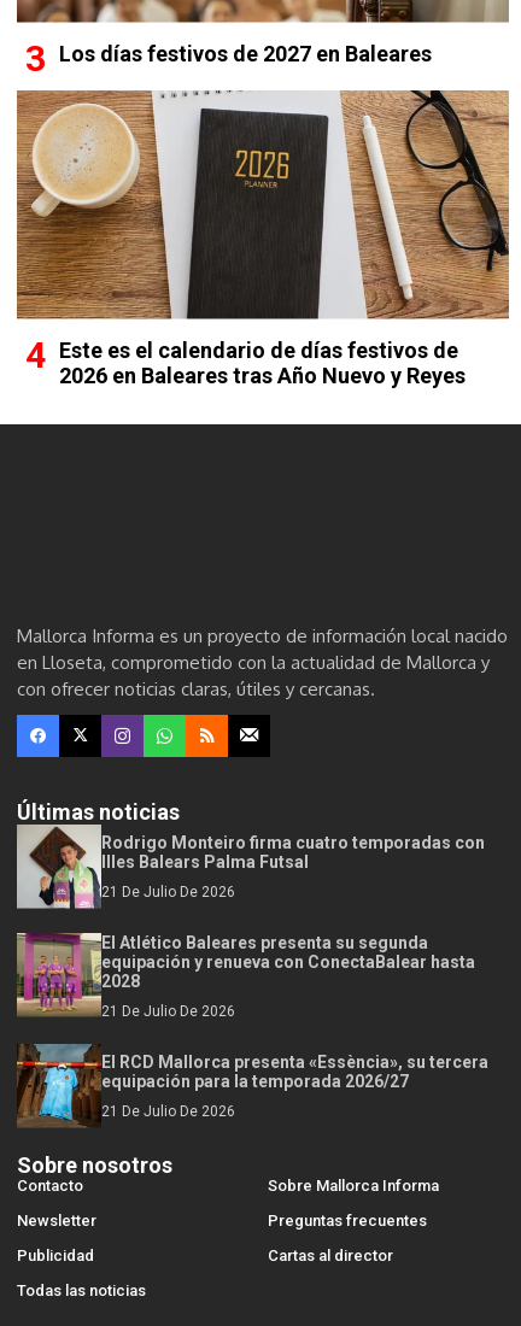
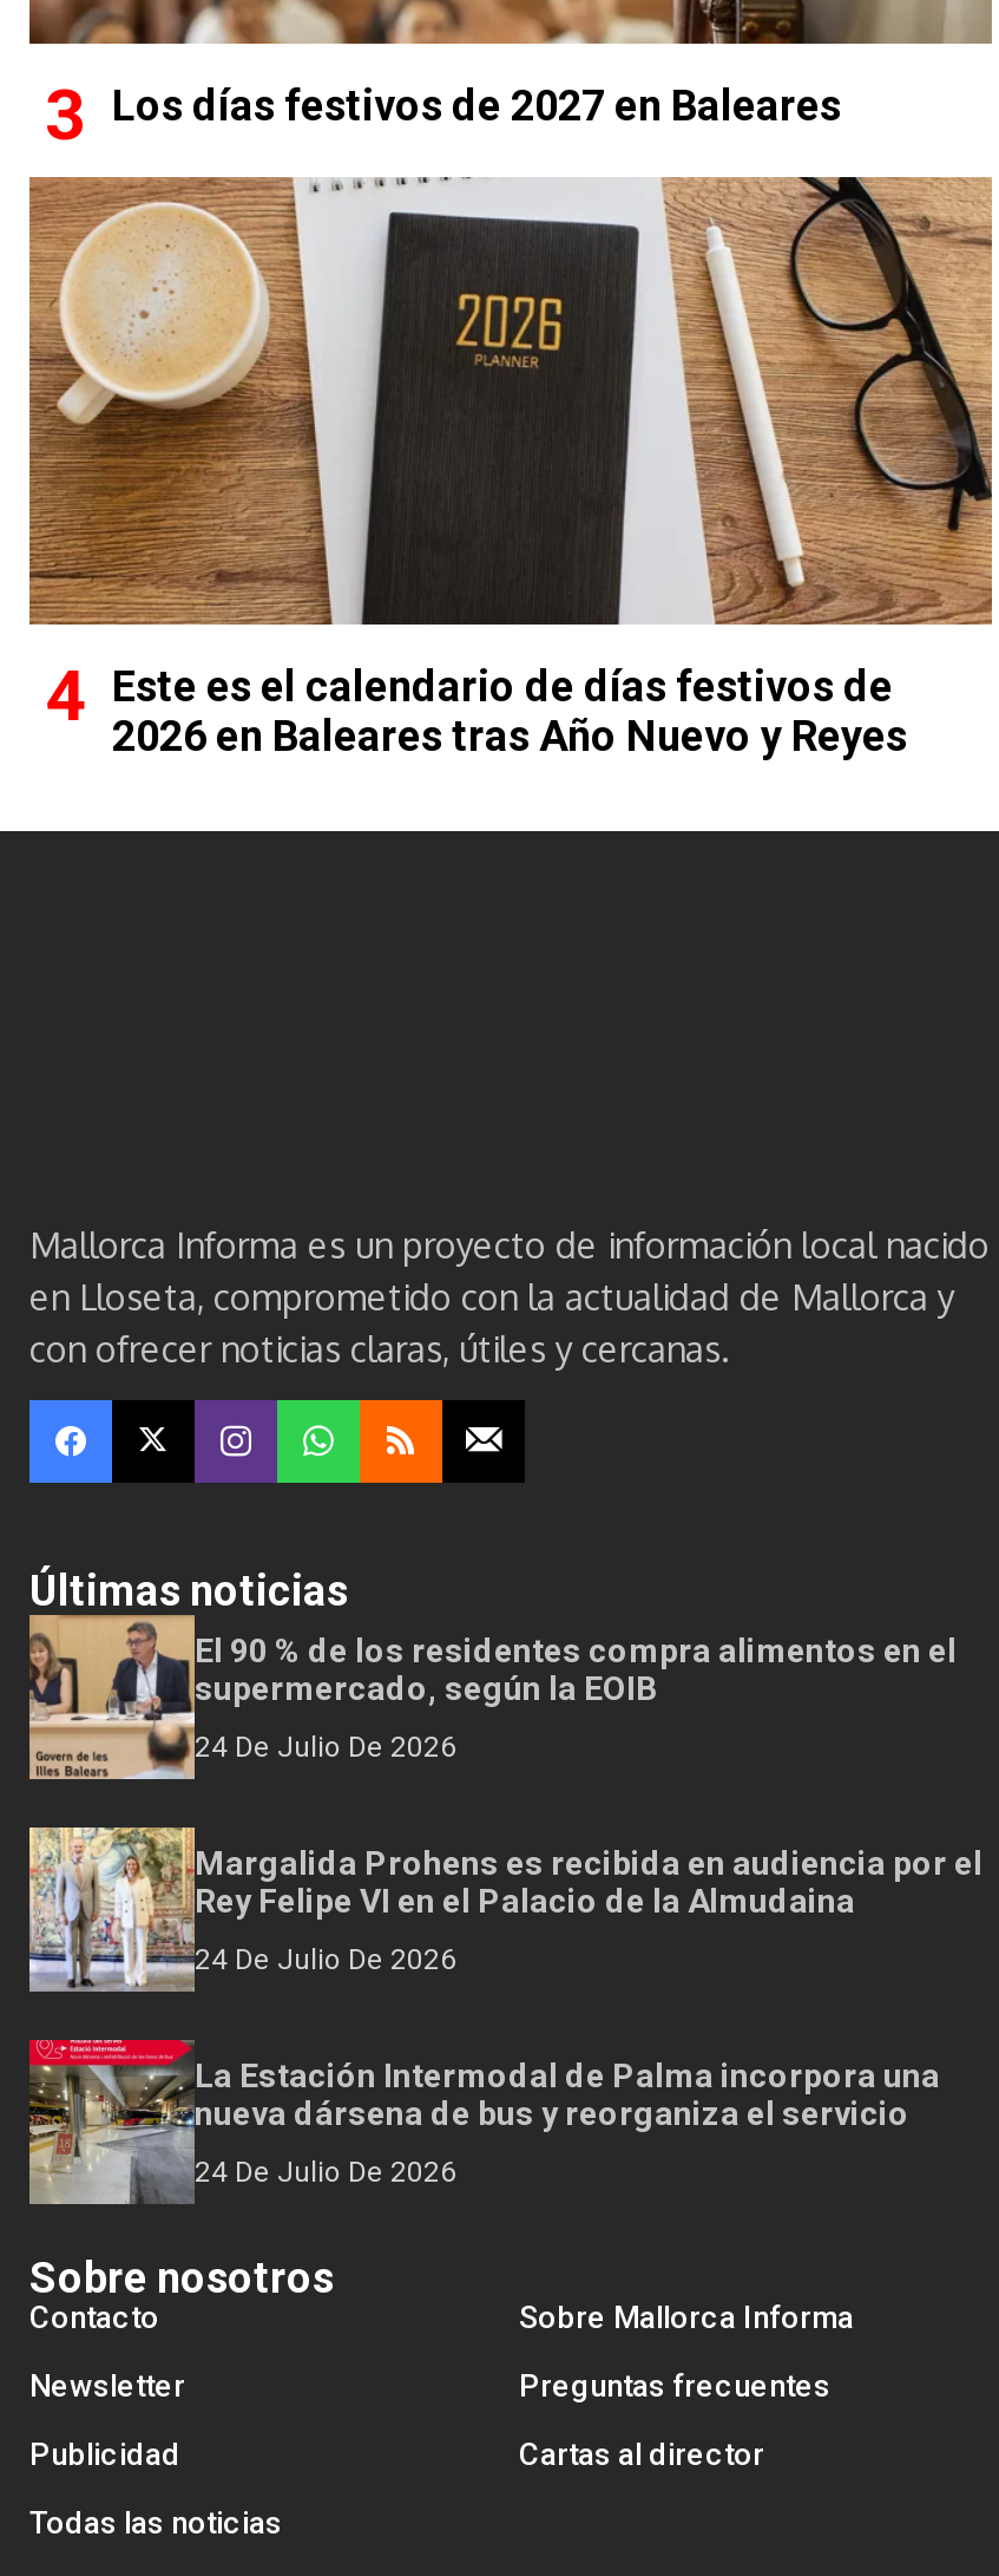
[16,827,485,909] [image] | Rodrigo Monteiro firma cuatro temporadas con | Illes Balears Palma Futsal -> [29,1620,957,1780] [image] | El 90 % de los residentes compra alimentos en el | supermercado, según la EOIB
[101,883,235,900] 21 De Julio De 2026 -> [195,1730,456,1763] 24 De Julio De 2026
[17,932,475,1016] [image] | El Atlético Baleares presenta su segunda | equipación y renueva con ConectaBalear hasta | 2028 -> [27,1825,982,1993] [image] | Margalida Prohens es recibida en audiencia por el | Rey Felipe VI en el Palacio de la Almudaina
[101,1002,235,1019] 21 De Julio De 2026 -> [195,1942,456,1975] 24 De Julio De 2026
[17,1044,488,1126] [image] | El RCD Mallorca presenta «Essència», su tercera | equipación para la temporada 2026/27 -> [27,2038,940,2205] [image] | La Estación Intermodal de Palma incorpora una | nueva dársena de bus y reorganiza el servicio
[101,1102,235,1119] 21 De Julio De 2026 -> [195,2155,456,2188] 24 De Julio De 2026

